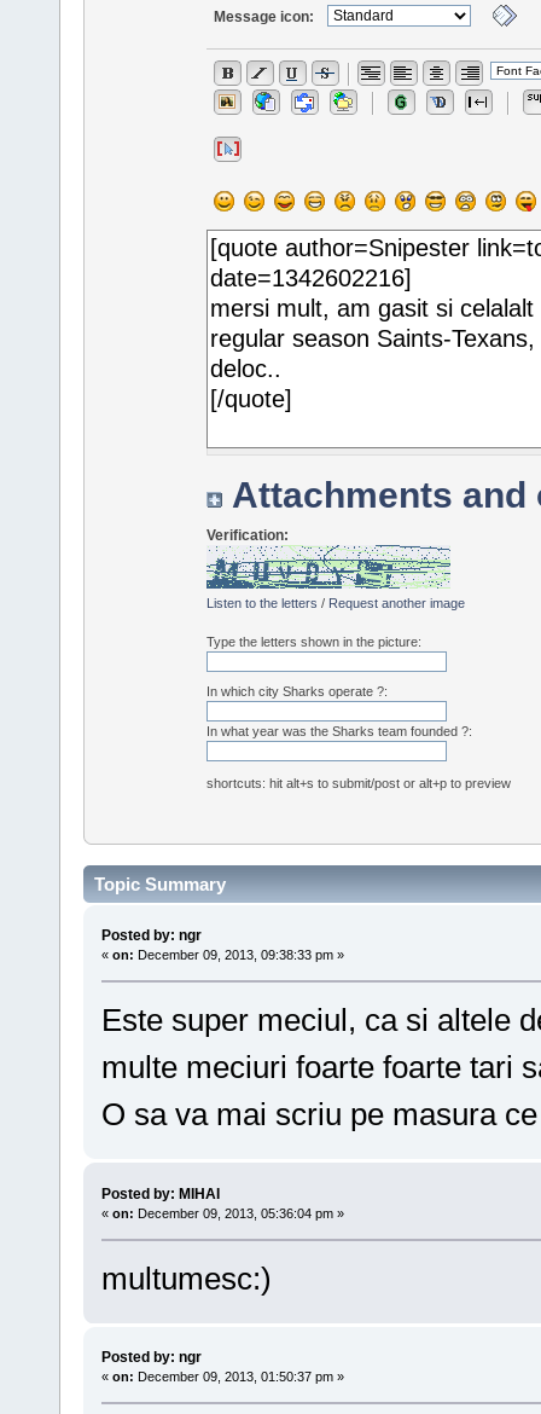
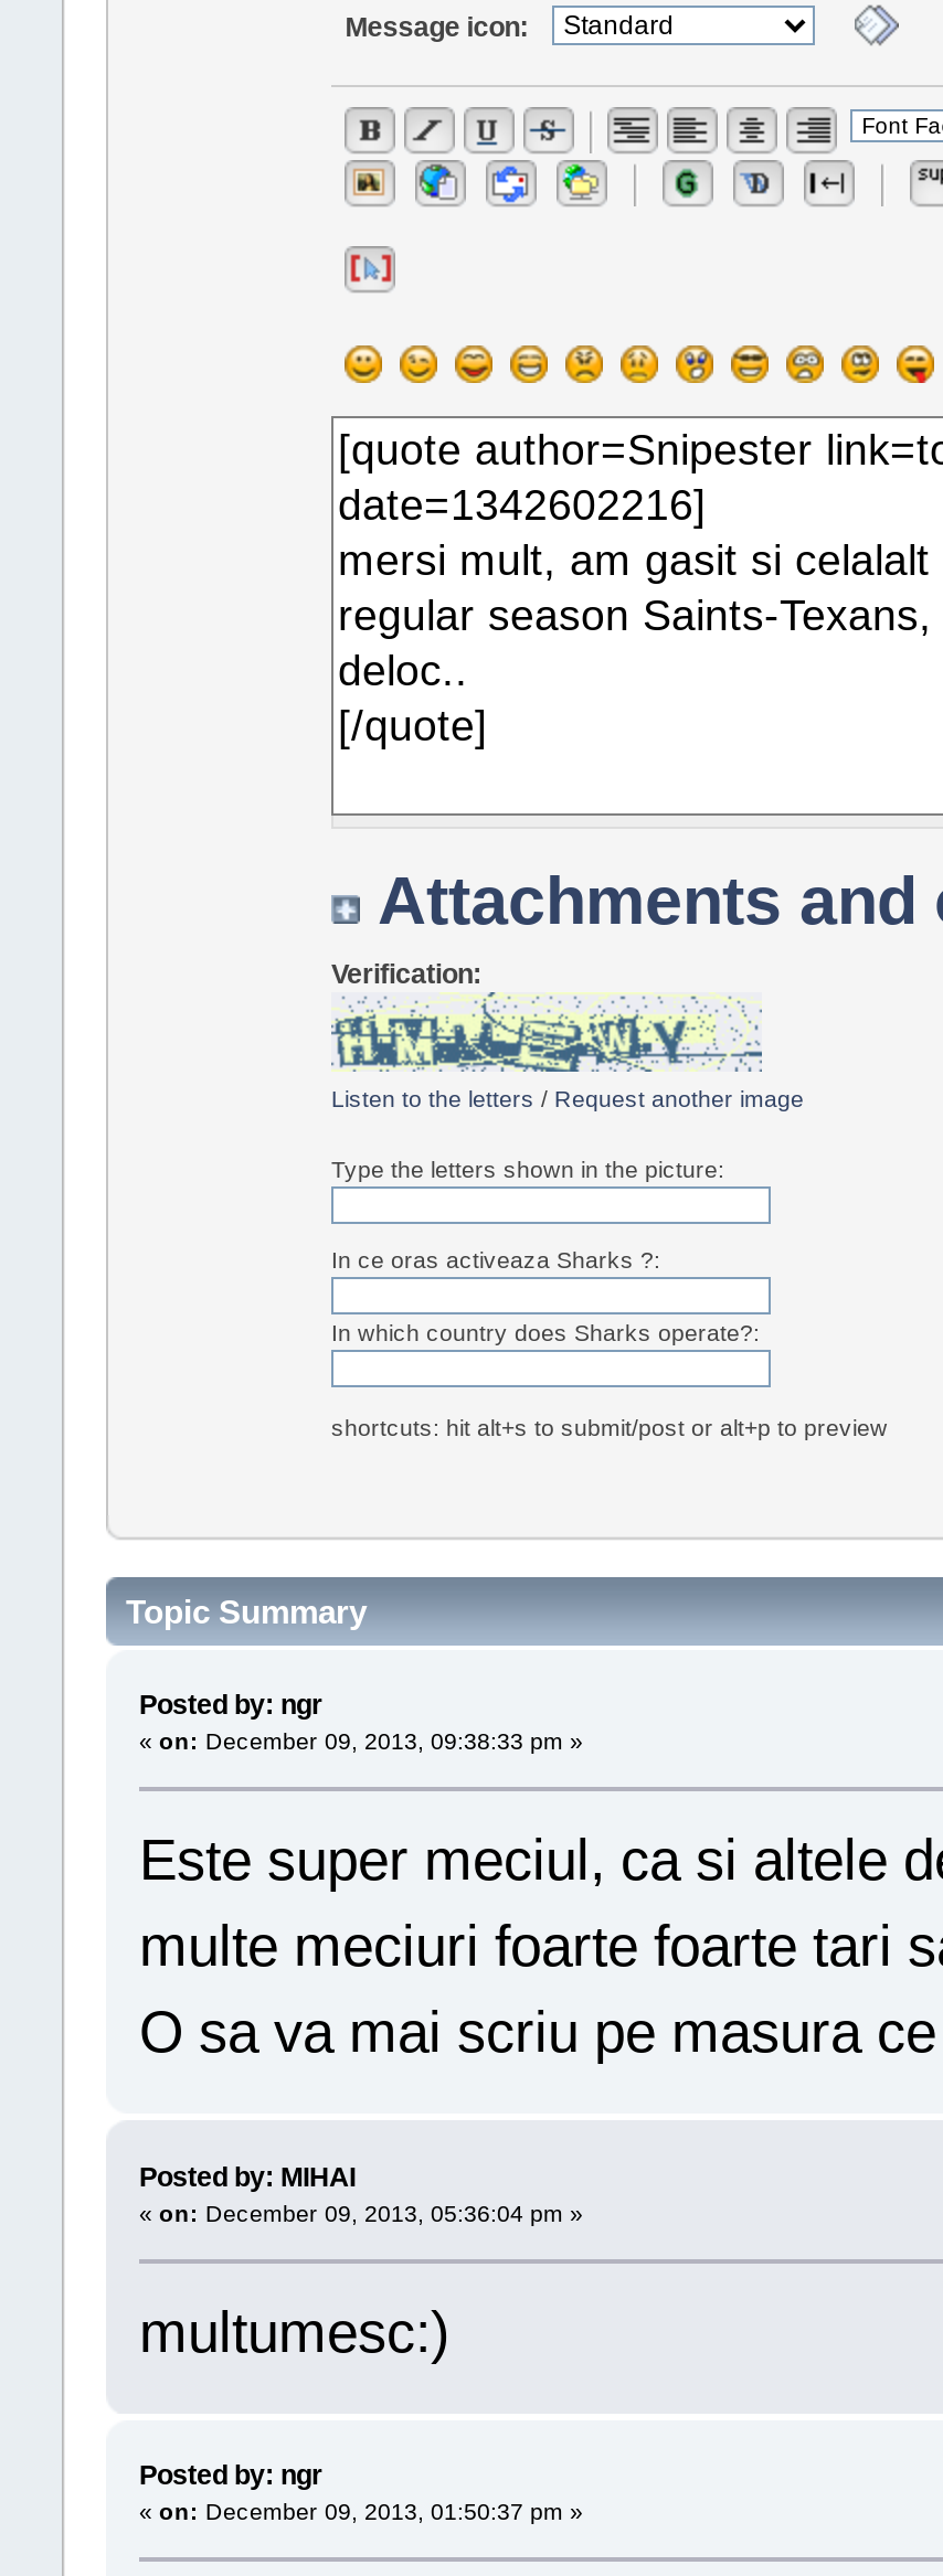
[205,544,452,590] [image] -> [331,990,777,1074] [image]
[206,684,388,698] In which city Sharks operate ?: -> [331,1245,660,1272] In ce oras activeaza Sharks ?:
[206,724,472,738] In what year was the Sharks team founded ?: -> [331,1318,760,1345] In which country does Sharks operate?:

